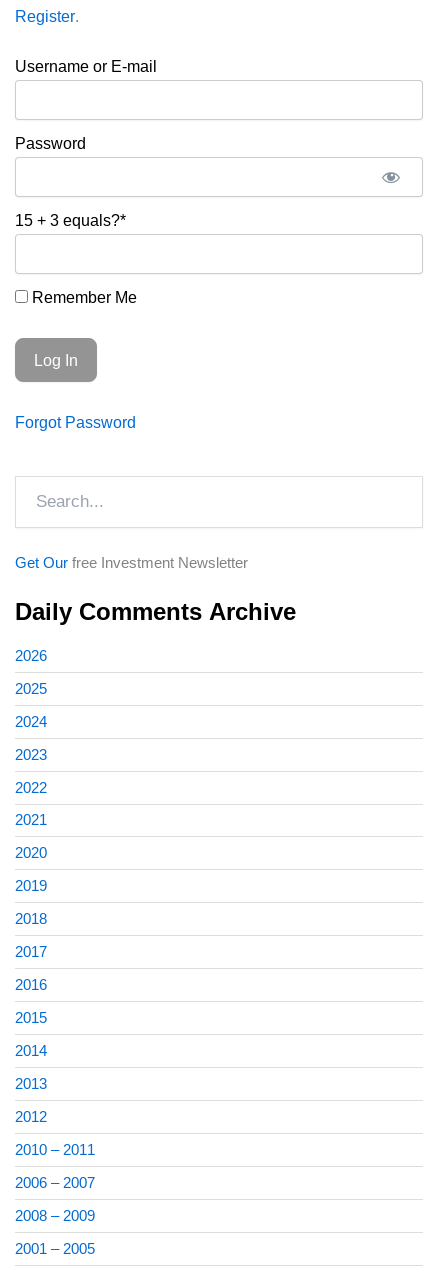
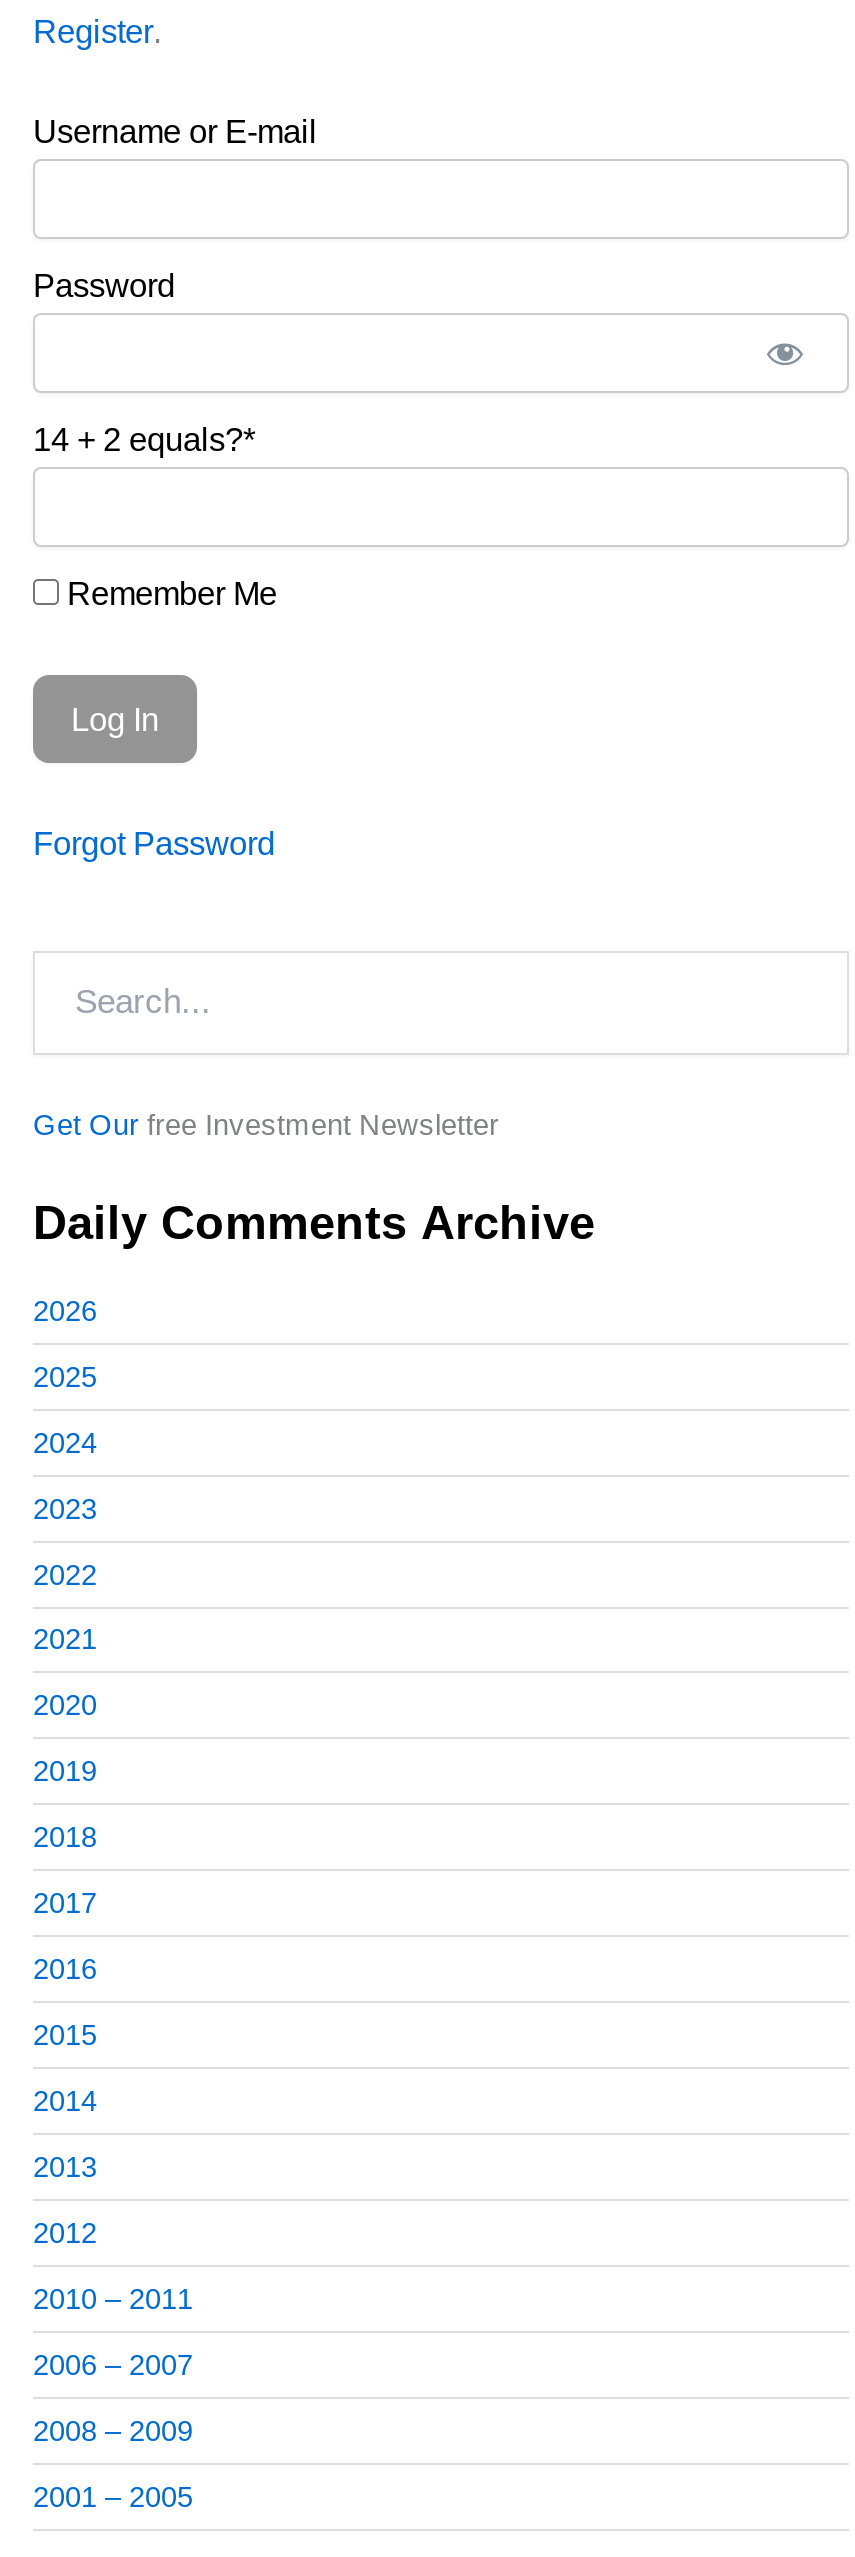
[15,211,126,229] 15 + 3 equals?* -> [33,421,255,457] 14 + 2 equals?*

